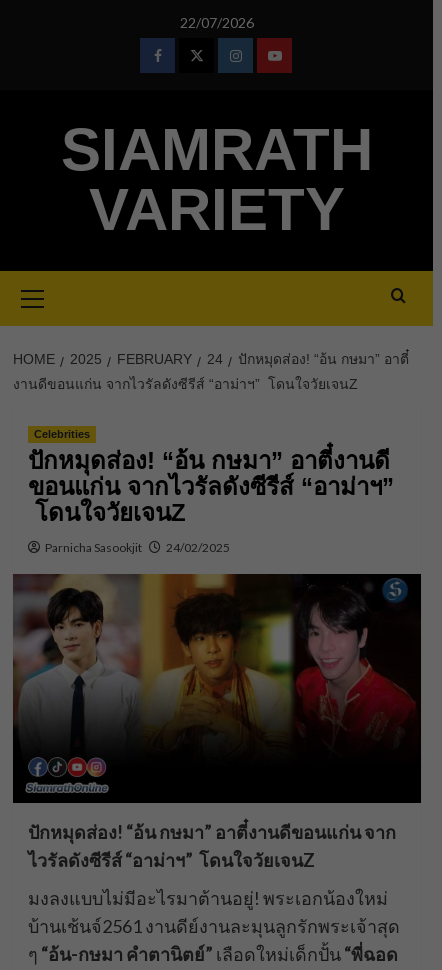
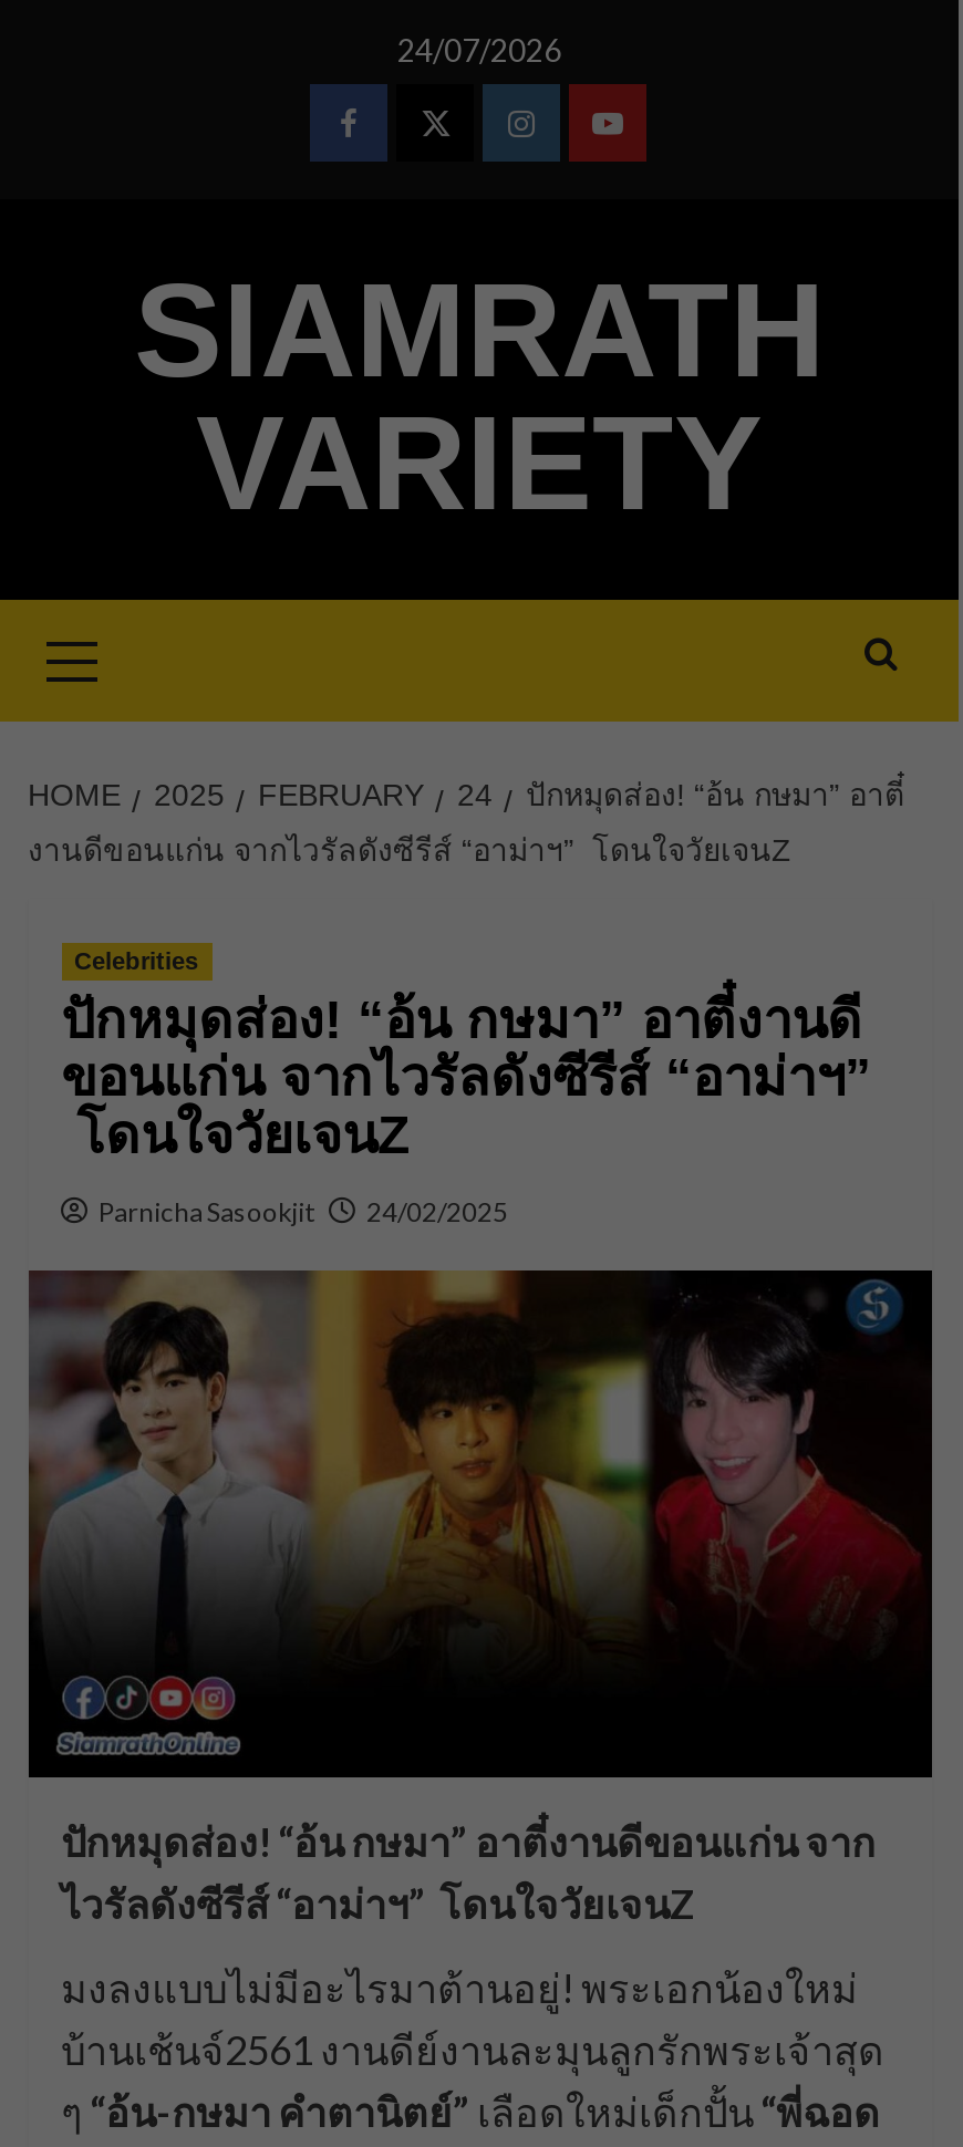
[179,14,253,31] 22/07/2026 -> [397,31,561,69] 24/07/2026

